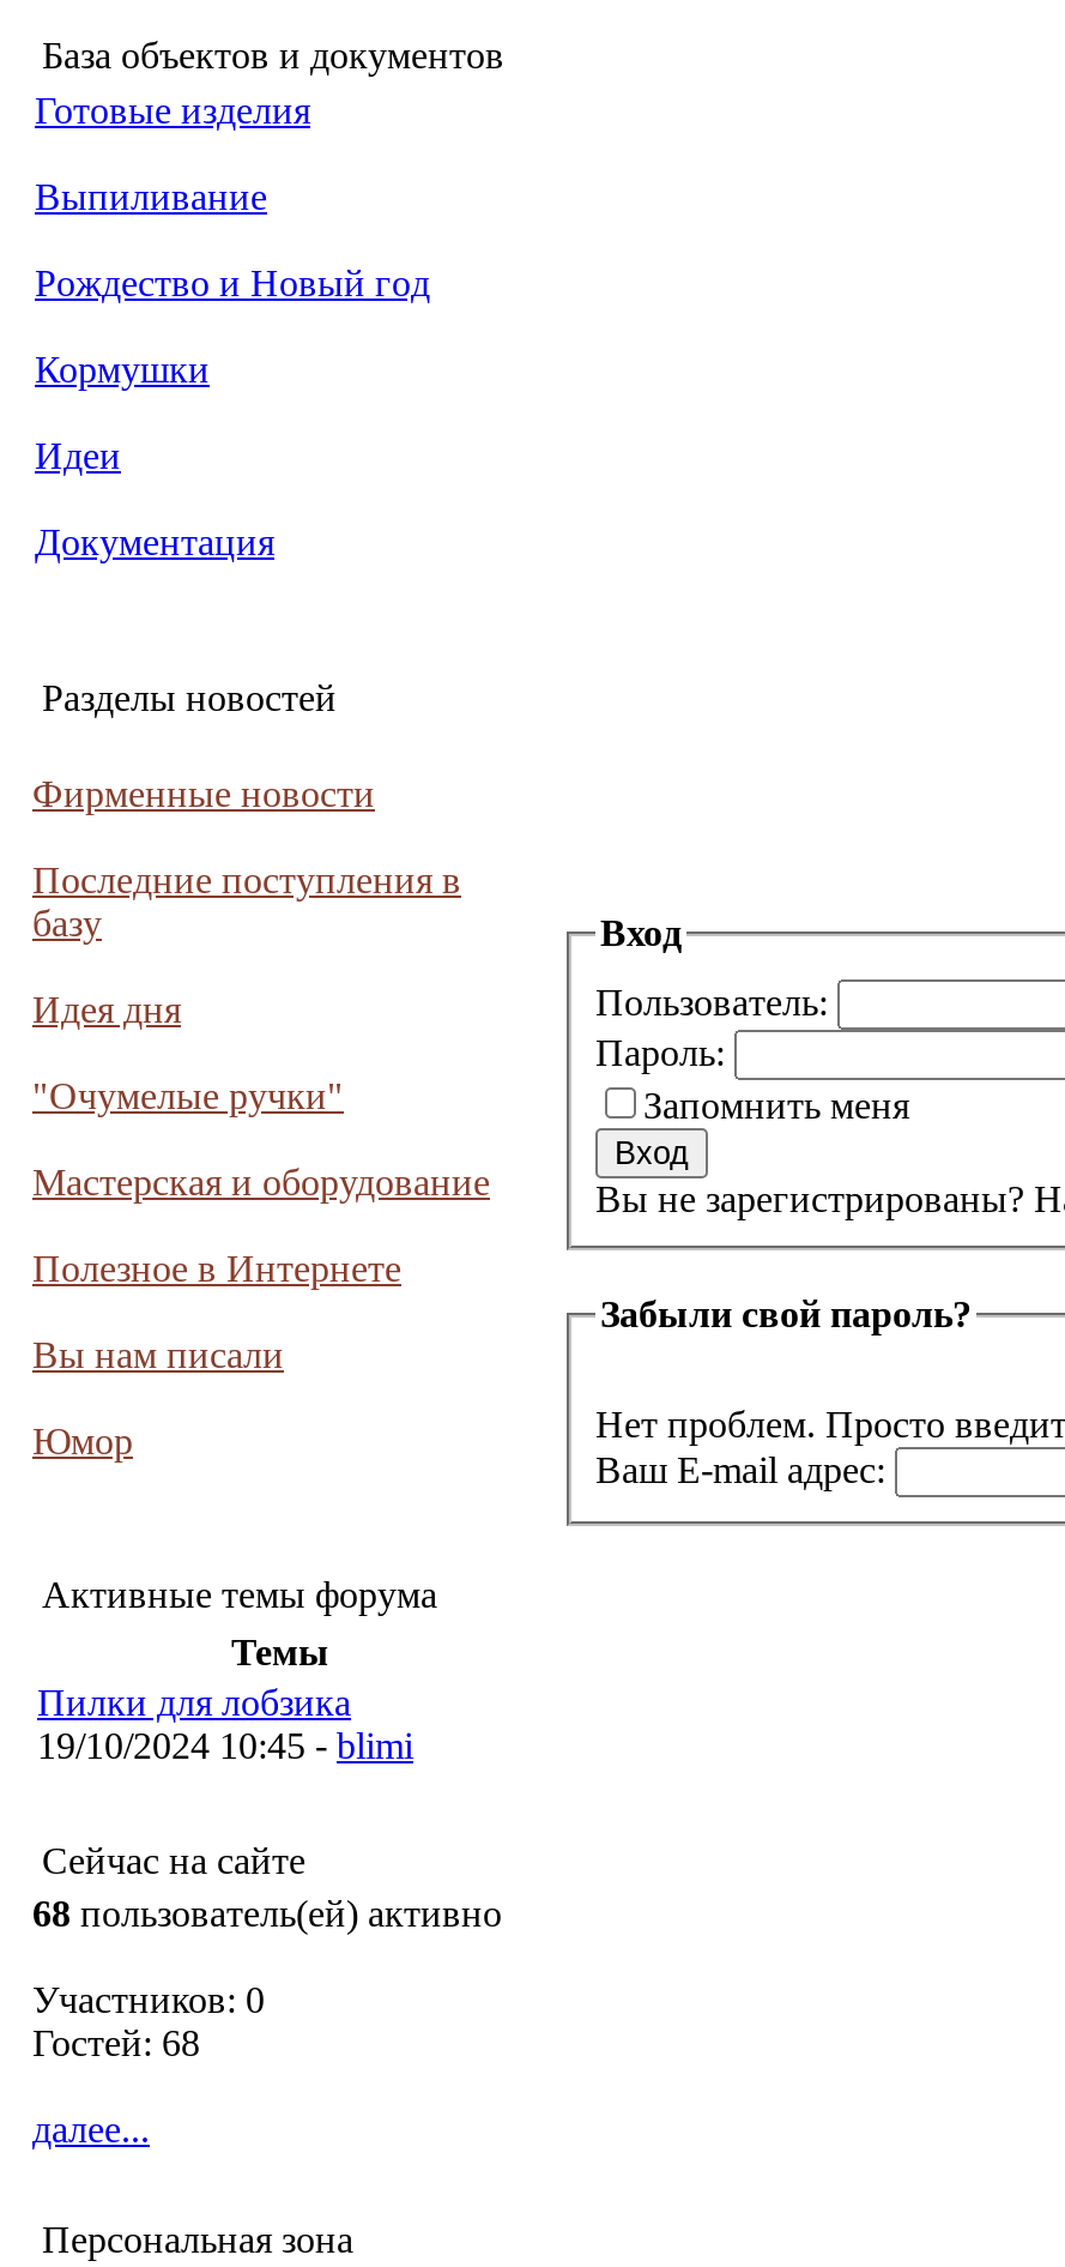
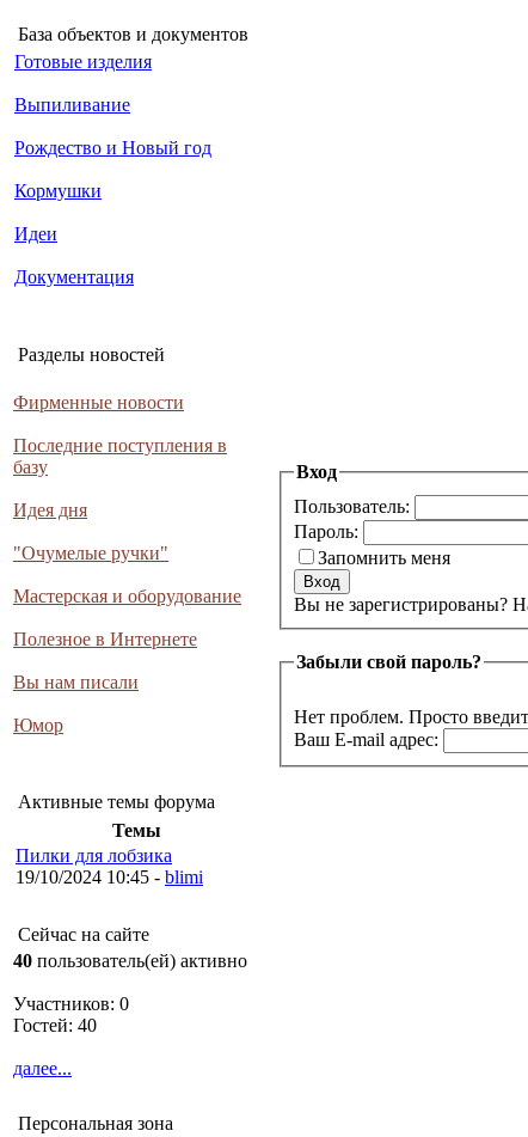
[32,1893,502,1934] 68 пользователь(ей) активно -> [13,950,247,971] 40 пользователь(ей) активно
[32,2022,200,2063] Гостей: 68 -> [13,1015,97,1035] Гостей: 40

